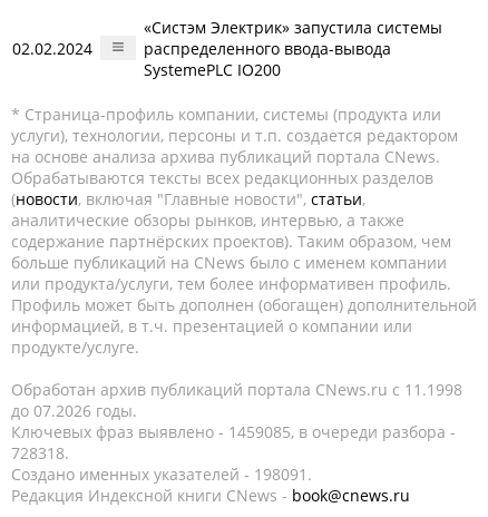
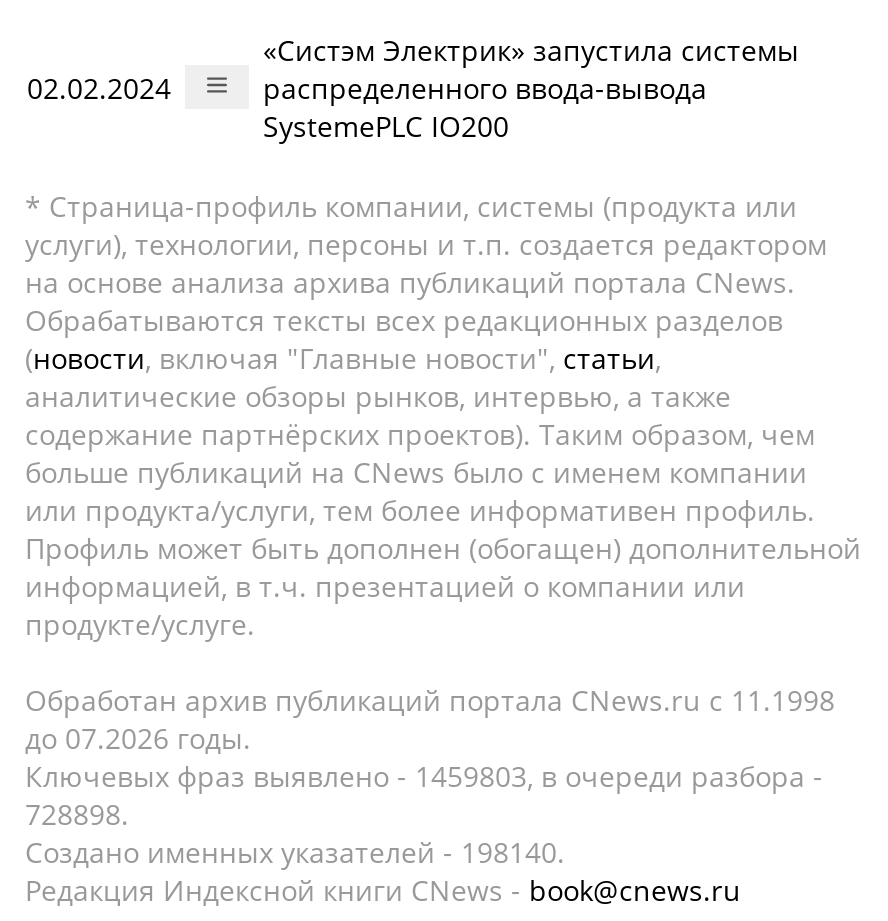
[11,421,456,442] Ключевых фраз выявлено - 1459085, в очереди разбора - -> [25,757,823,795] Ключевых фраз выявлено - 1459803, в очереди разбора -
[11,442,69,464] 728318. -> [25,795,129,833] 728898.
[11,464,312,485] Создано именных указателей - 198091. -> [25,833,565,871] Создано именных указателей - 198140.

